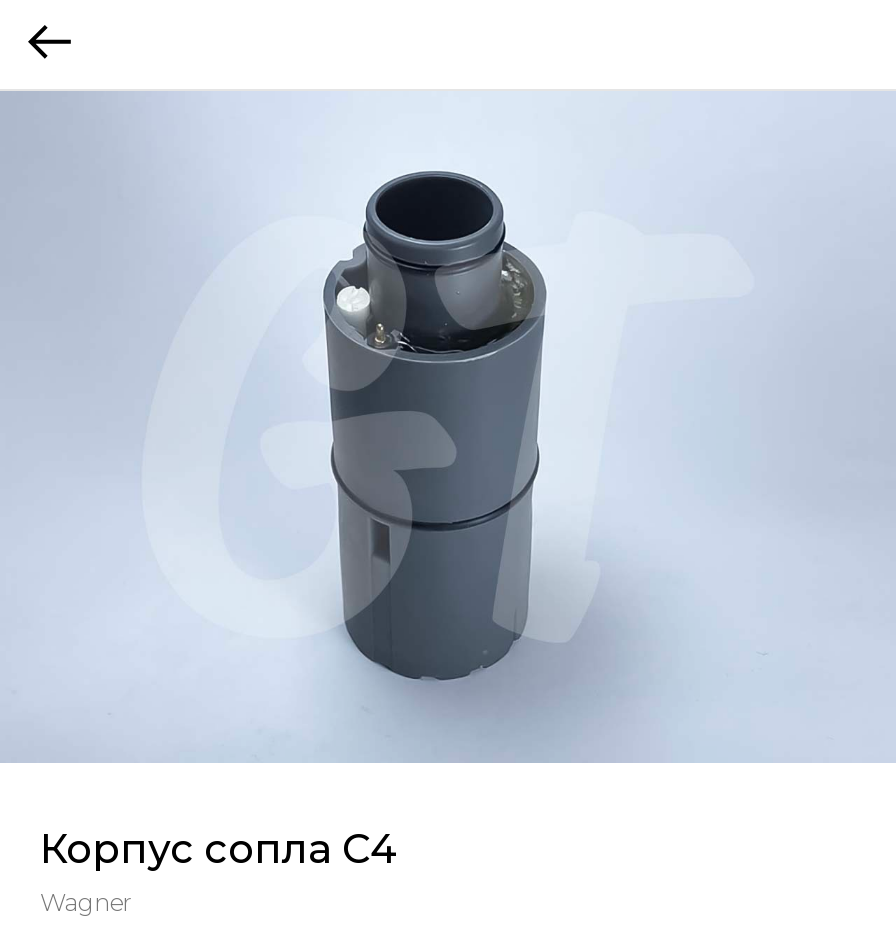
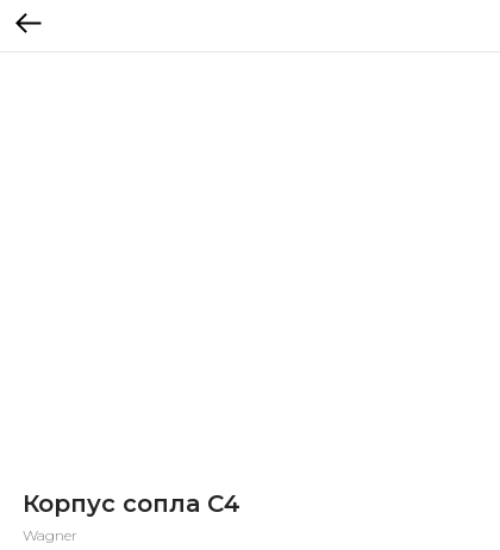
[6,91,890,763] [image] -> none

